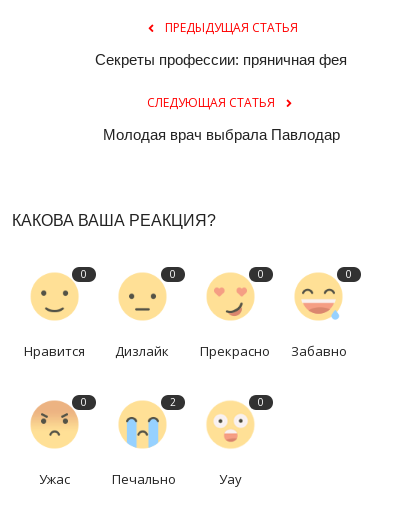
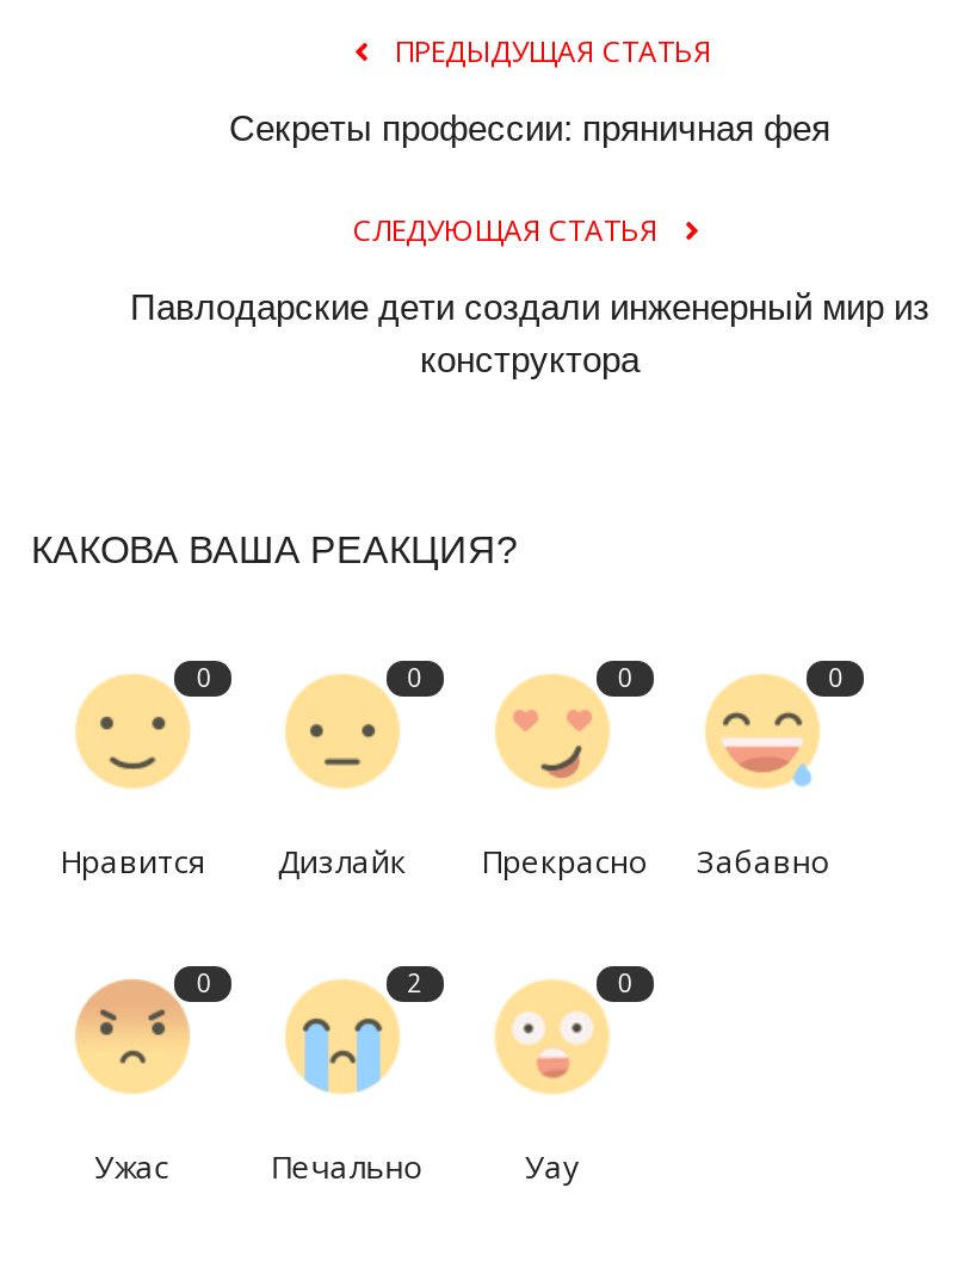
[102,126,339,143] Молодая врач выбрала Павлодар -> [130,286,929,379] Павлодарские дети создали инженерный мир из | конструктора

